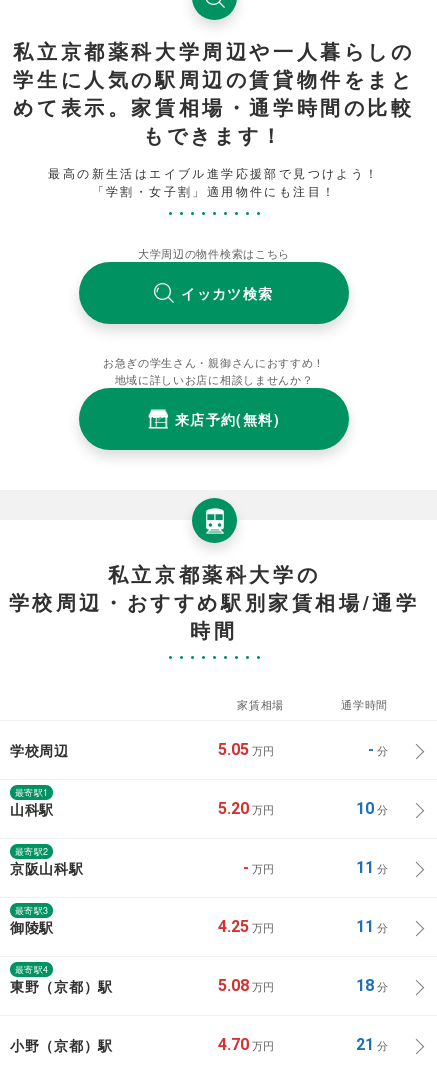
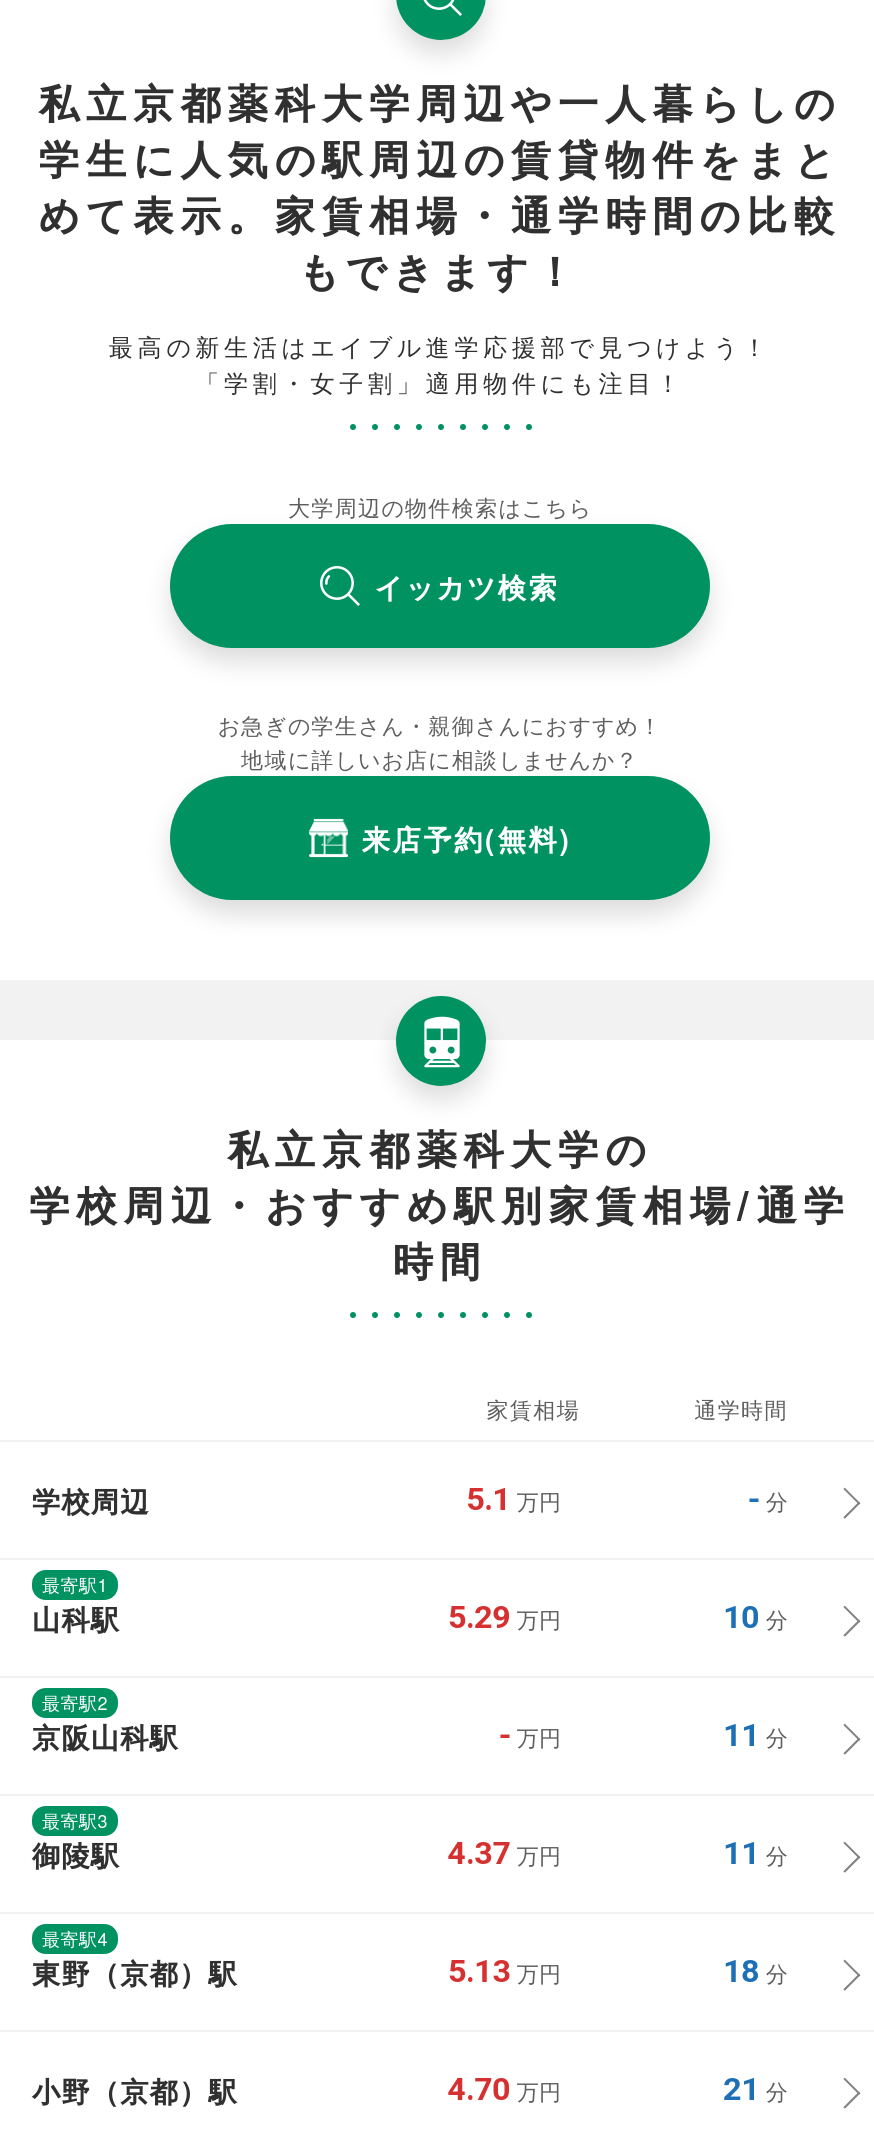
[218,740,275,759] 5.05 万円 -> [466,1480,561,1518] 5.1 万円
[218,799,275,818] 5.20 万円 -> [448,1598,561,1636] 5.29 万円
[218,917,275,936] 4.25 万円 -> [448,1834,561,1872] 4.37 万円
[218,976,275,995] 5.08 万円 -> [448,1952,561,1990] 5.13 万円

